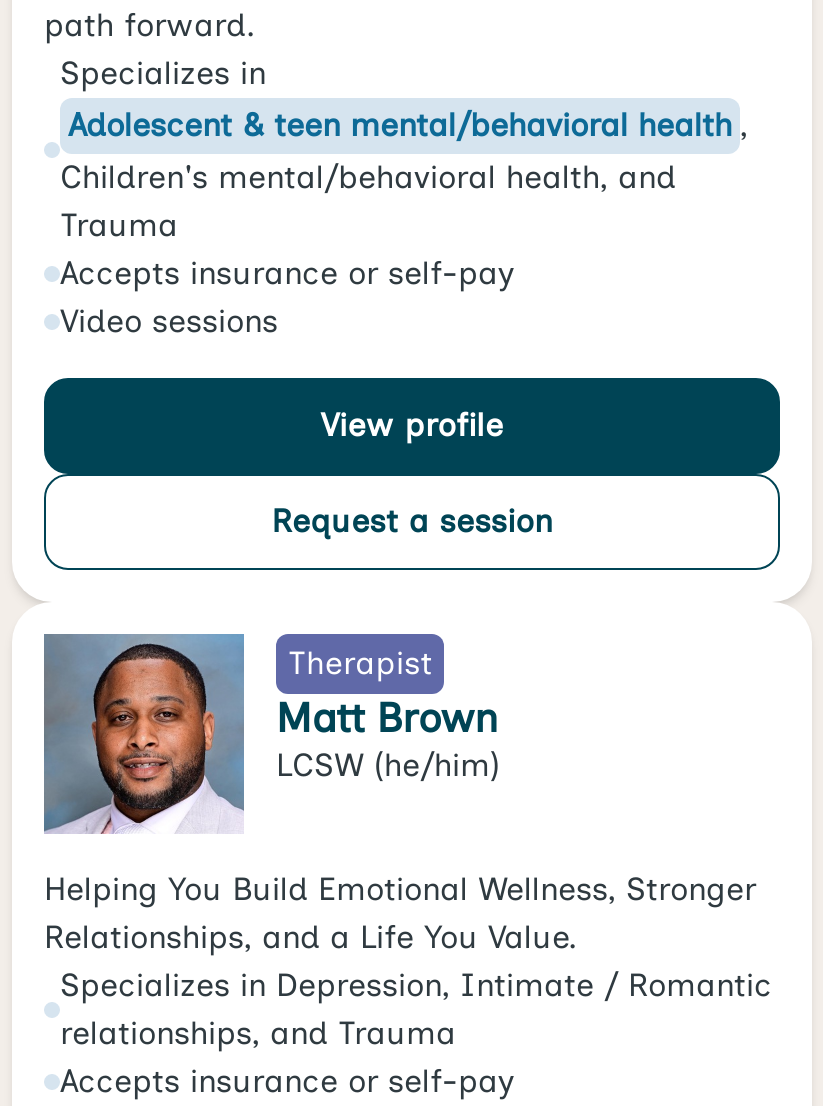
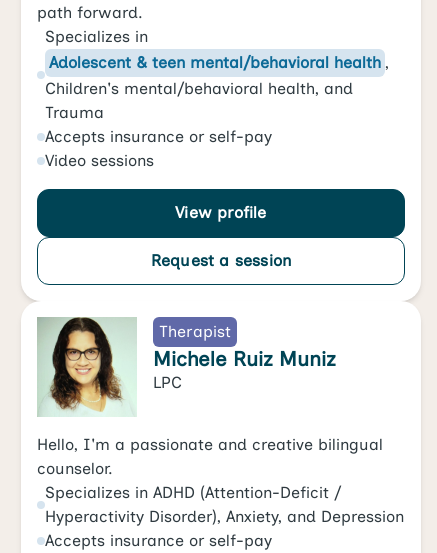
[44,634,500,834] [image] | Matt Brown | LCSW (he/him) -> [38,317,336,416] [image] | Michele Ruiz Muniz | LPC
[44,870,772,1052] Helping You Build Emotional Wellness, Stronger | Relationships, and a Life You Value. | Specializes in Depression, Intimate / Romantic | relationships, and Trauma -> [37,435,404,526] Hello, I'm a passionate and creative bilingual | counselor. | Specializes in ADHD (Attention-Deficit / | Hyperactivity Disorder), Anxiety, and Depression

